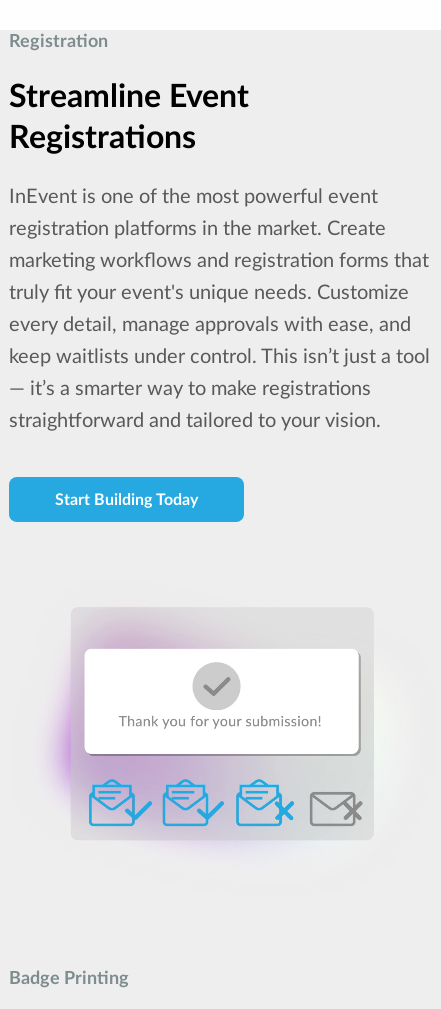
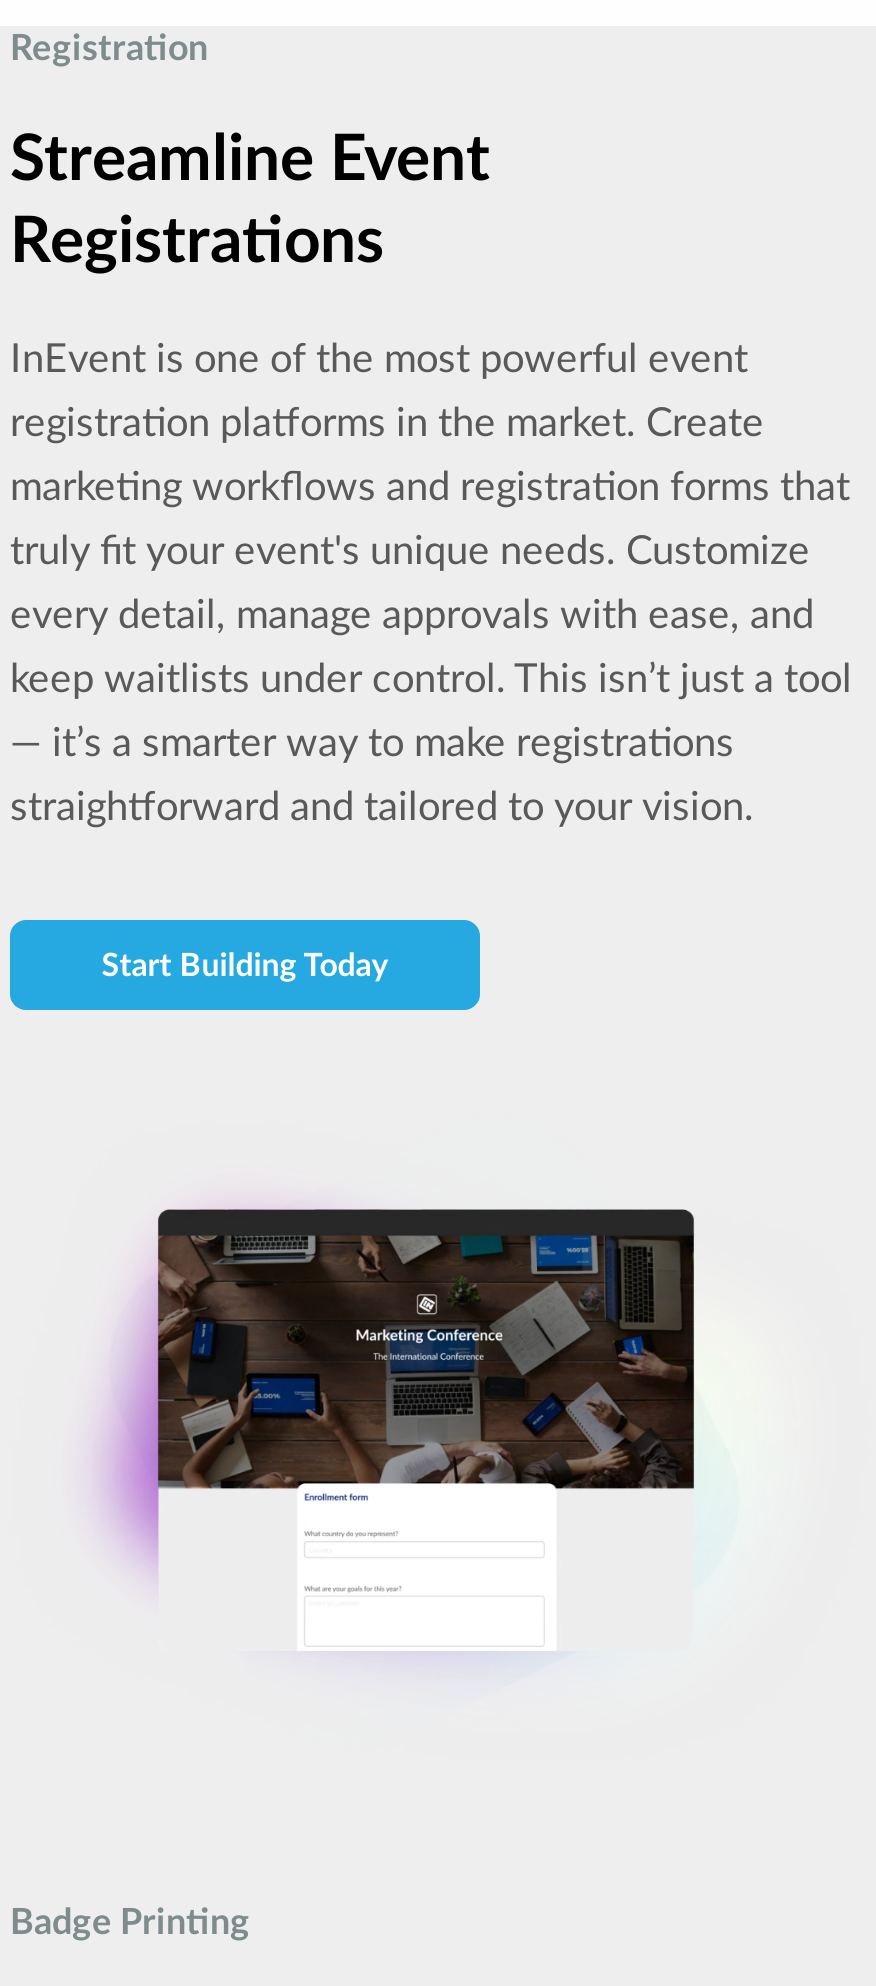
[73,622,372,841] [image] -> [138,1208,720,1648] [image]

